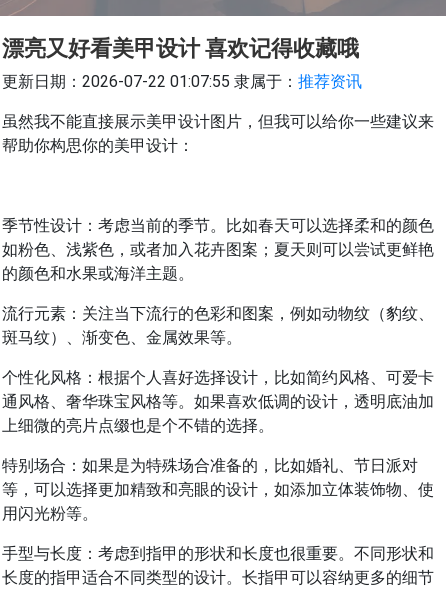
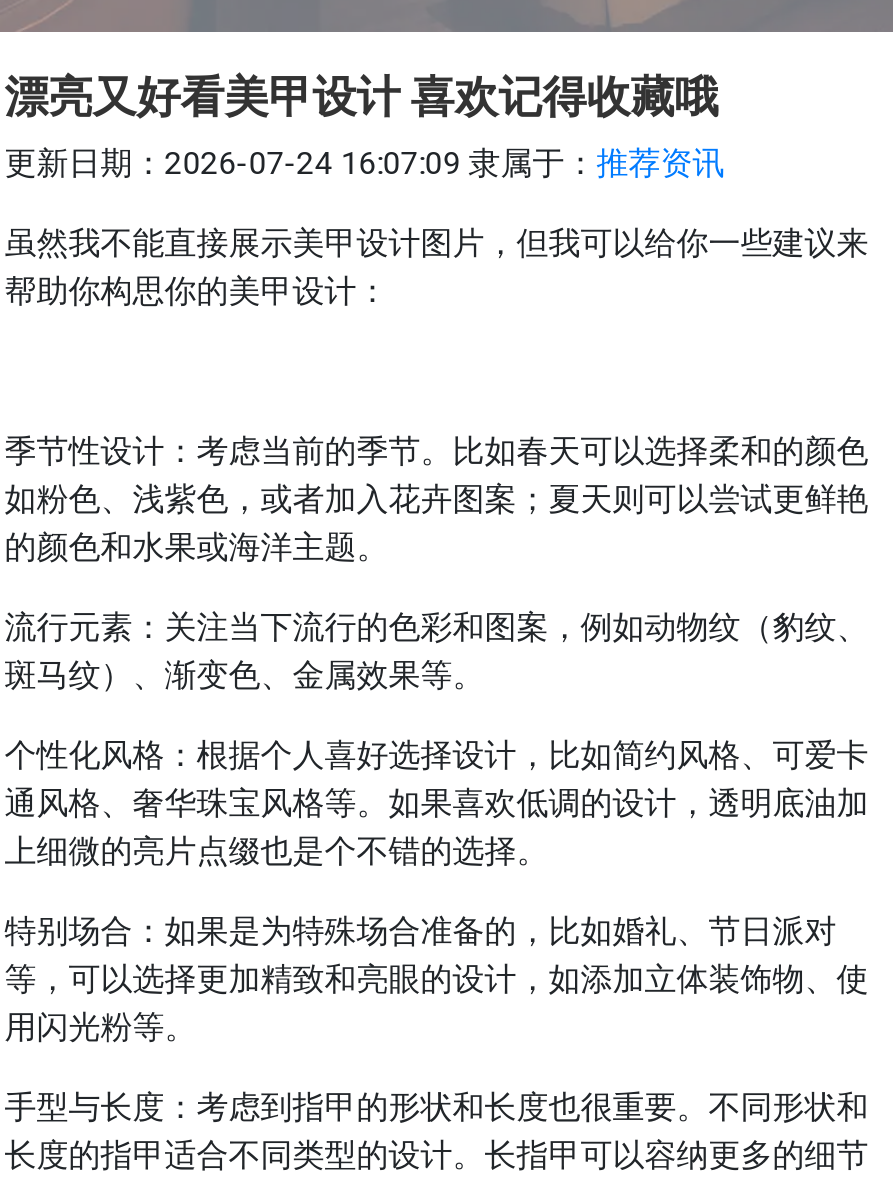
[2,72,362,91] 更新日期：2026-07-22 01:07:55隶属于：推荐资讯 -> [4,144,724,182] 更新日期：2026-07-24 16:07:09隶属于：推荐资讯

